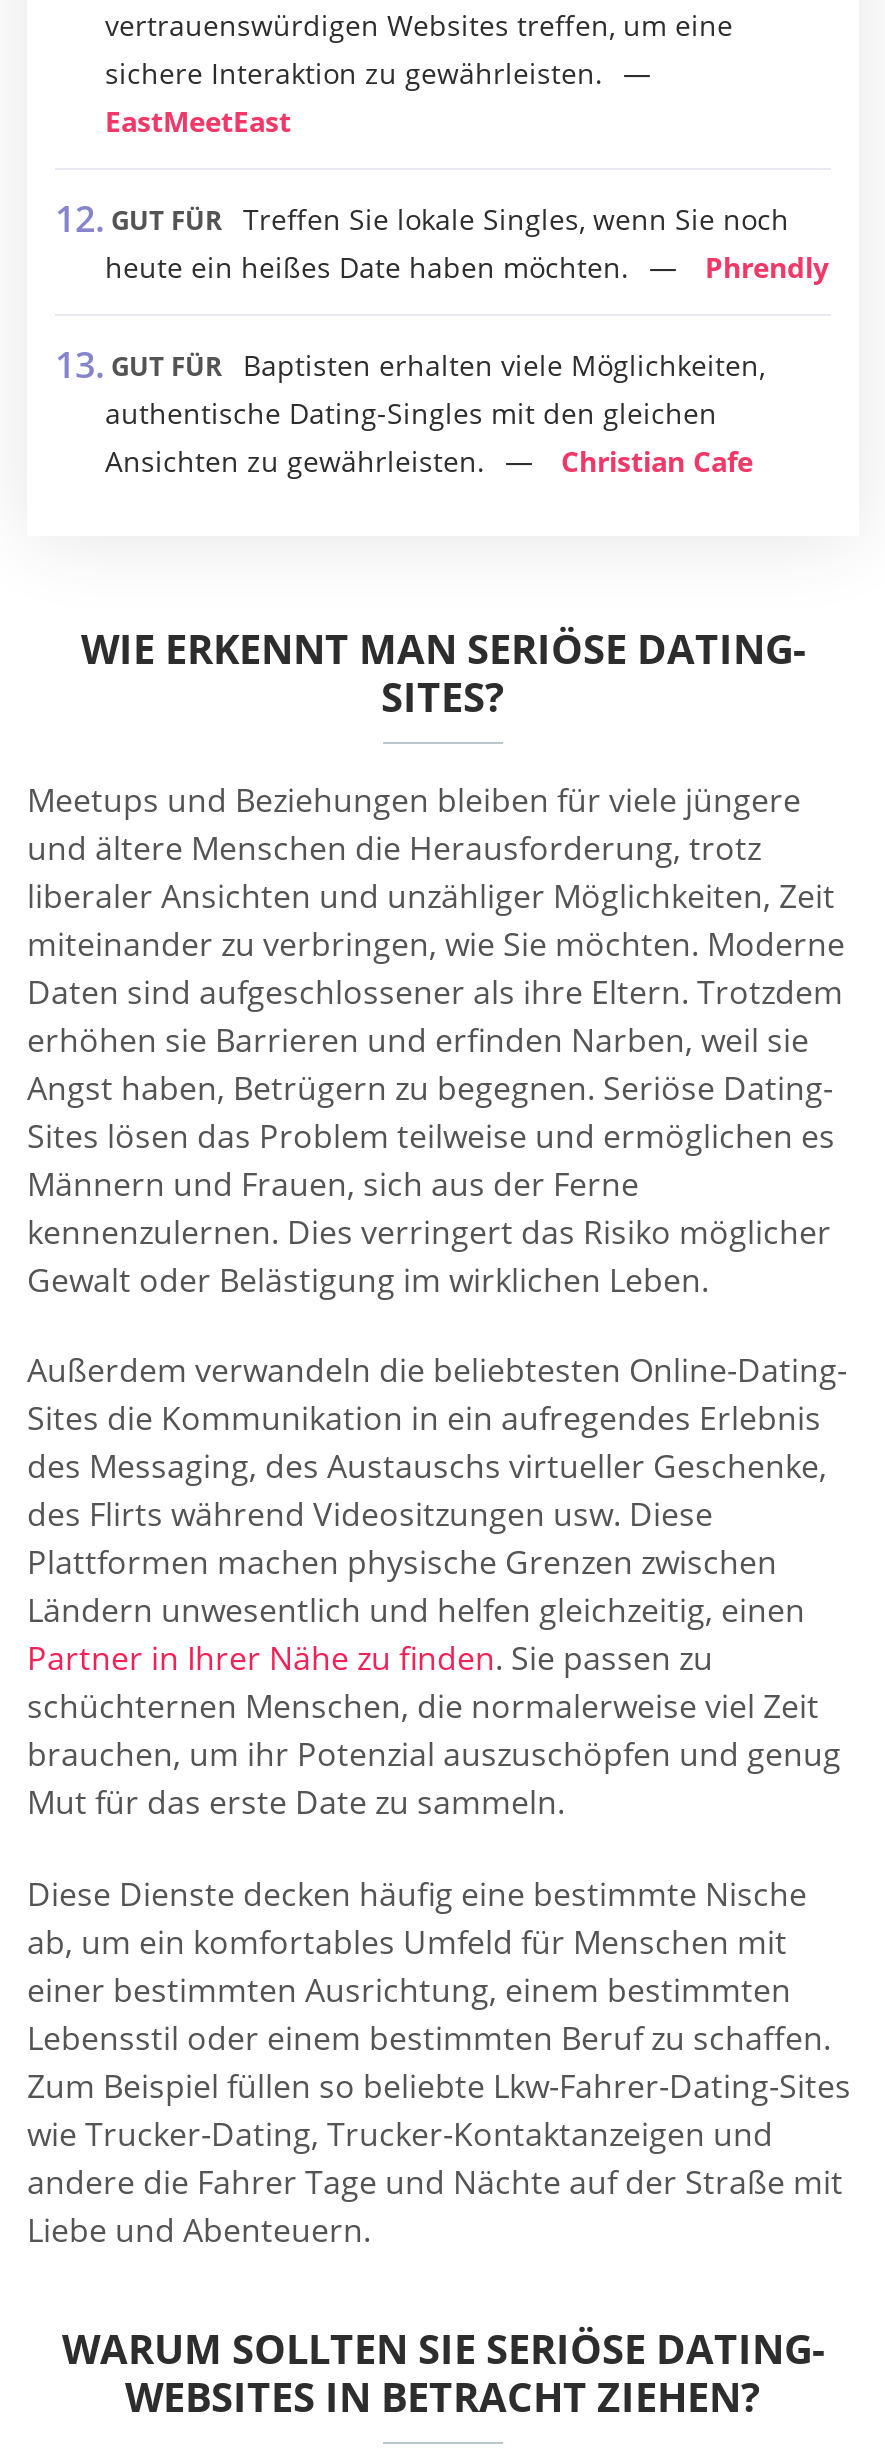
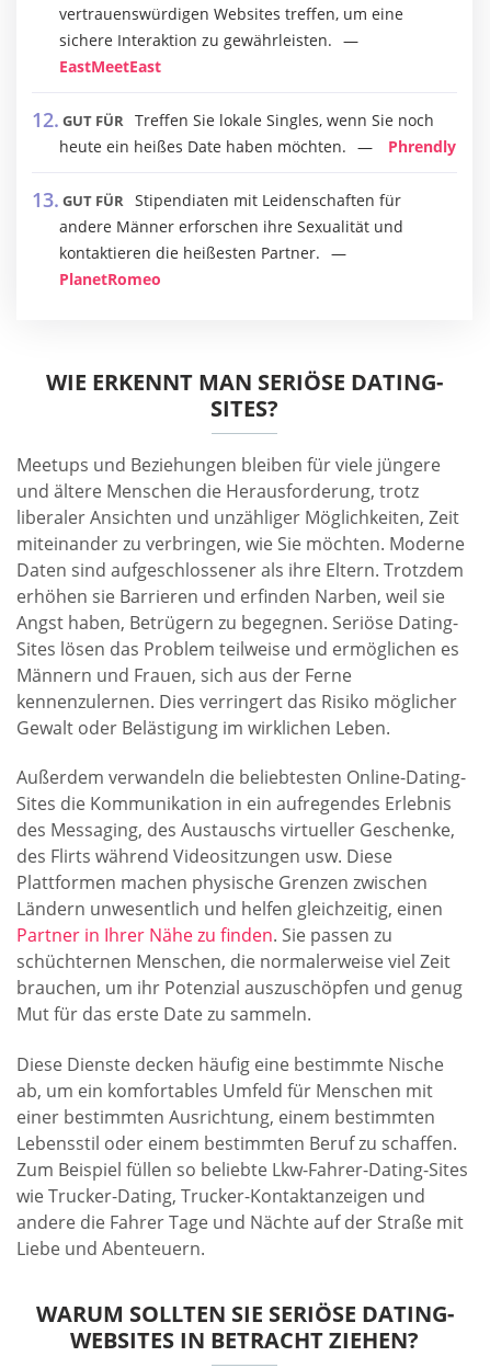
[105,346,765,480] GUT FÜR Baptisten erhalten viele Möglichkeiten, | authentische Dating-Singles mit den gleichen | Ansichten zu gewährleisten. | Christian Cafe -> [59,190,403,289] GUT FÜR Stipendiaten mit Leidenschaften für | andere Männer erforschen ihre Sexualität und | kontaktieren die heißesten Partner. | PlanetRomeo

